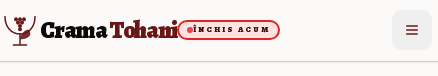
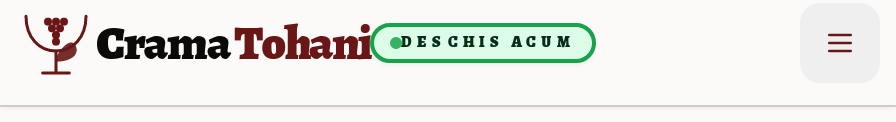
[193,23,270,34] ÎNCHIS ACUM -> [401,30,575,52] DESCHIS ACUM

